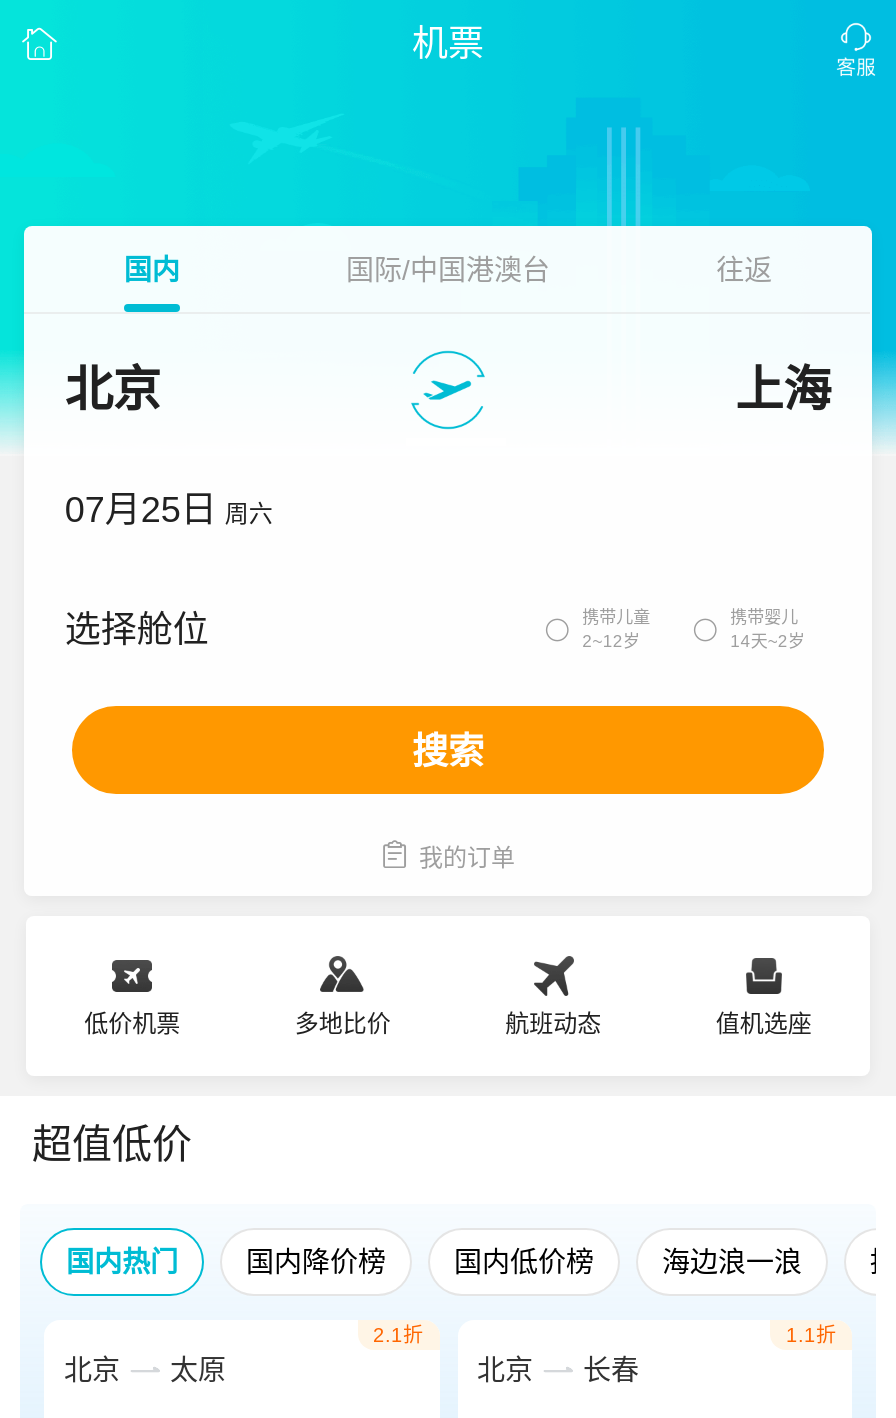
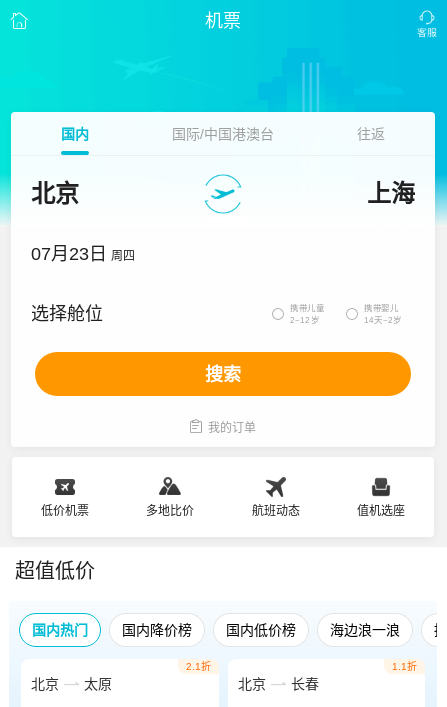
[65,490,273,530] 07月25日 周六 -> [31,244,135,264] 07月23日 周四

